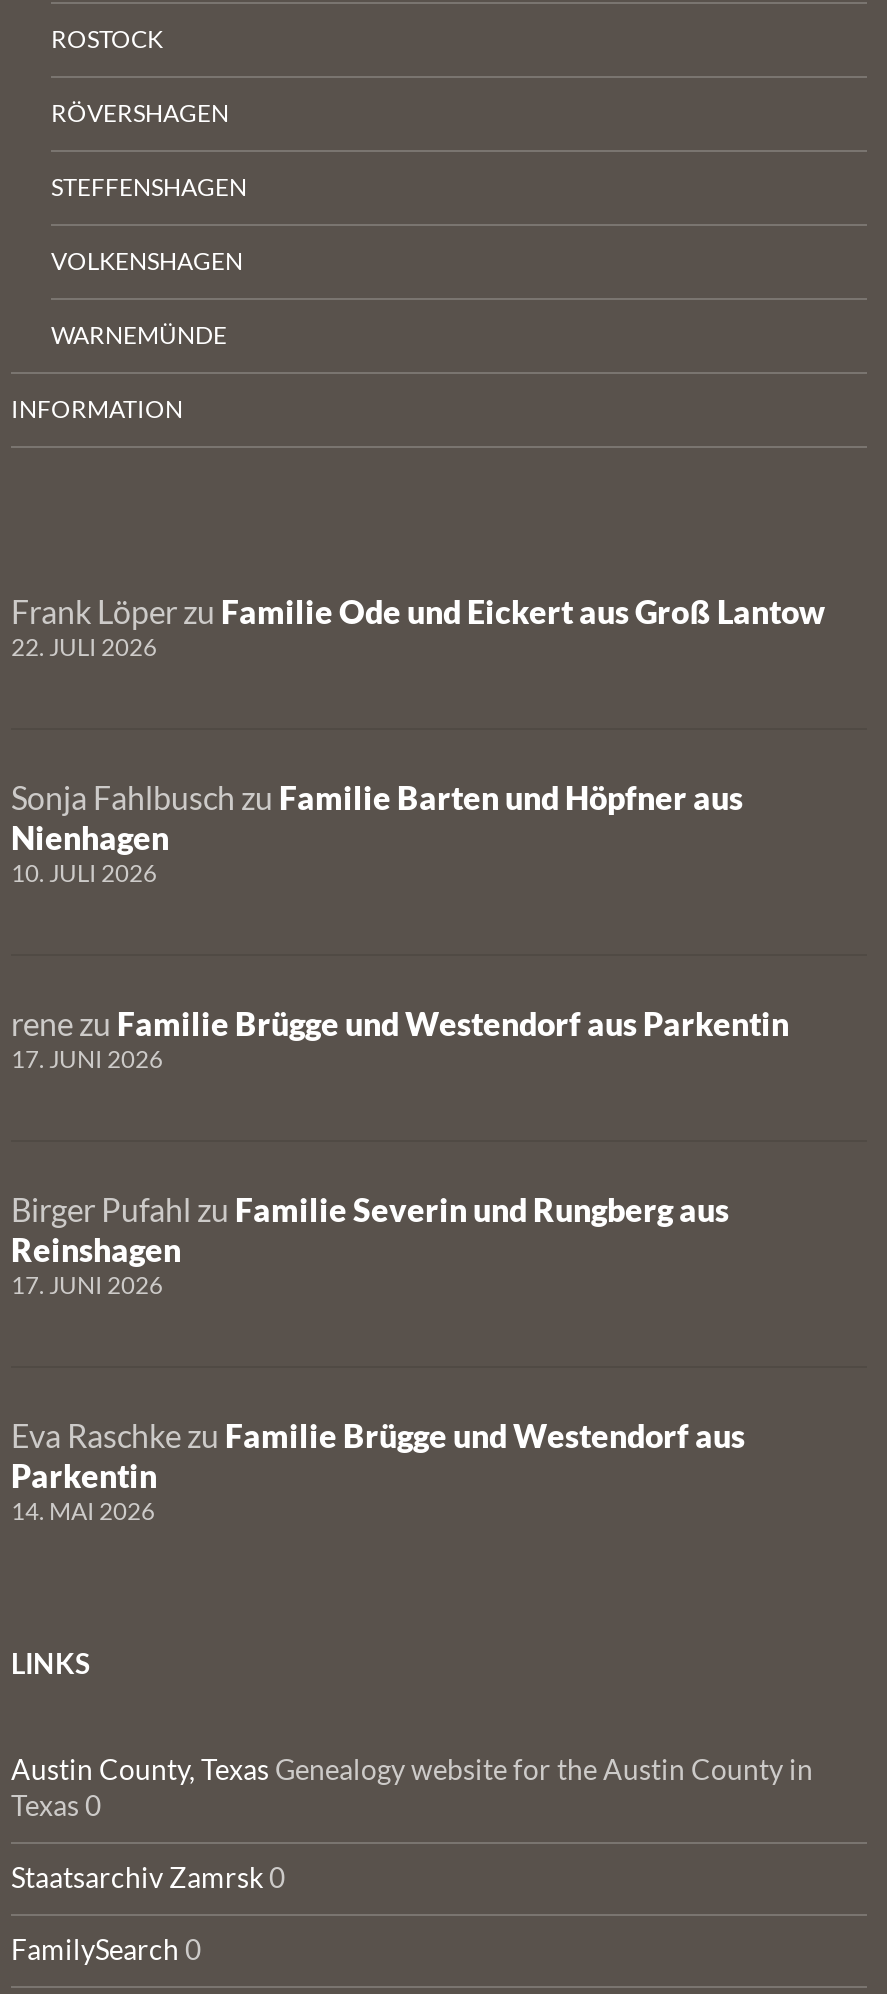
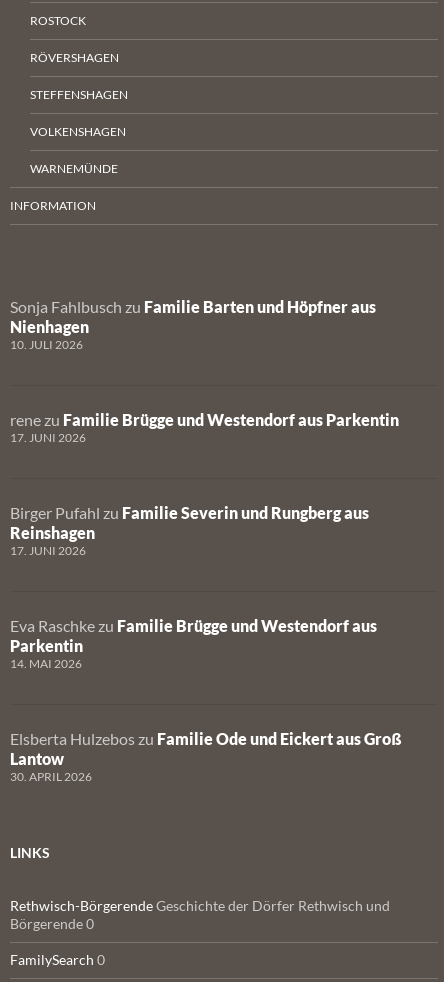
[11,592,825,662] Frank Löper zu Familie Ode und Eickert aus Groß Lantow | 22. JULI 2026 -> none
moved [11,778,789,1526] -> [10,297,399,671]: Sonja Fahlbusch zu Familie Barten und Höpfner aus | Nienhagen | 10. JULI 2026 | ... | Parkentin | 14. MAI 2026
none -> [10,729,402,784] Elsberta Hulzebos zu Familie Ode und Eickert aus Groß | Lantow | 30. APRIL 2026
moved [11,1646,91,1680] -> [10,844,50,861]: LINKS
[11,1752,813,1894] Austin County, Texas Genealogy website for the Austin County in | Texas 0 | Staatsarchiv Zamrsk 0 -> [10,897,390,932] Rethwisch-Börgerende Geschichte der Dörfer Rethwisch und | Börgerende 0

